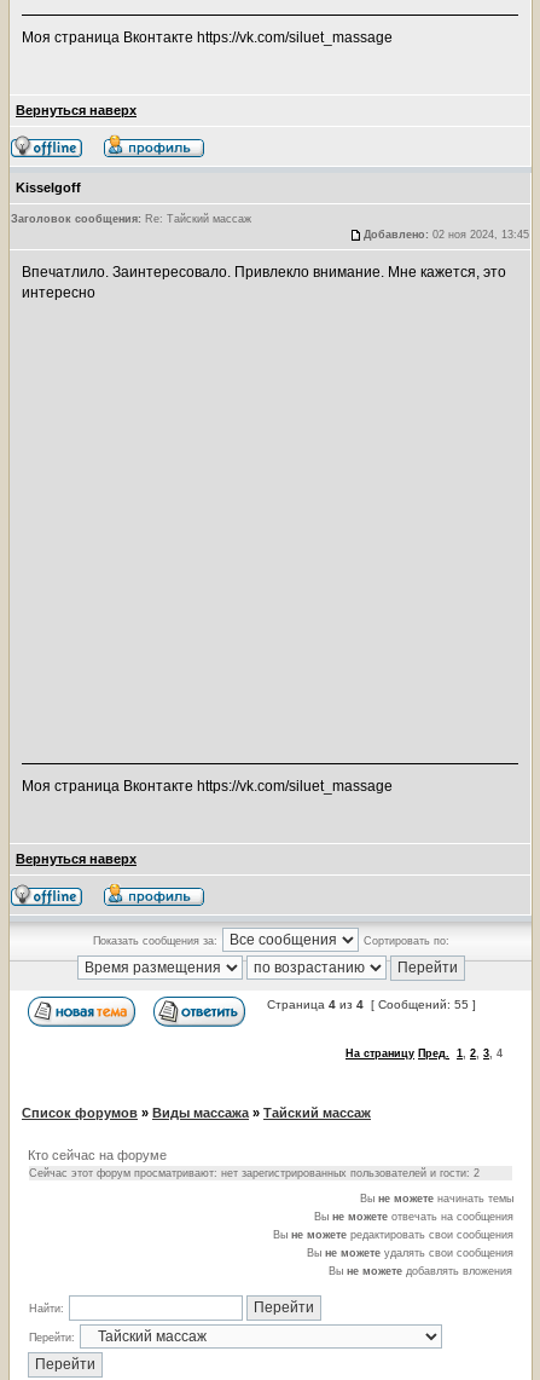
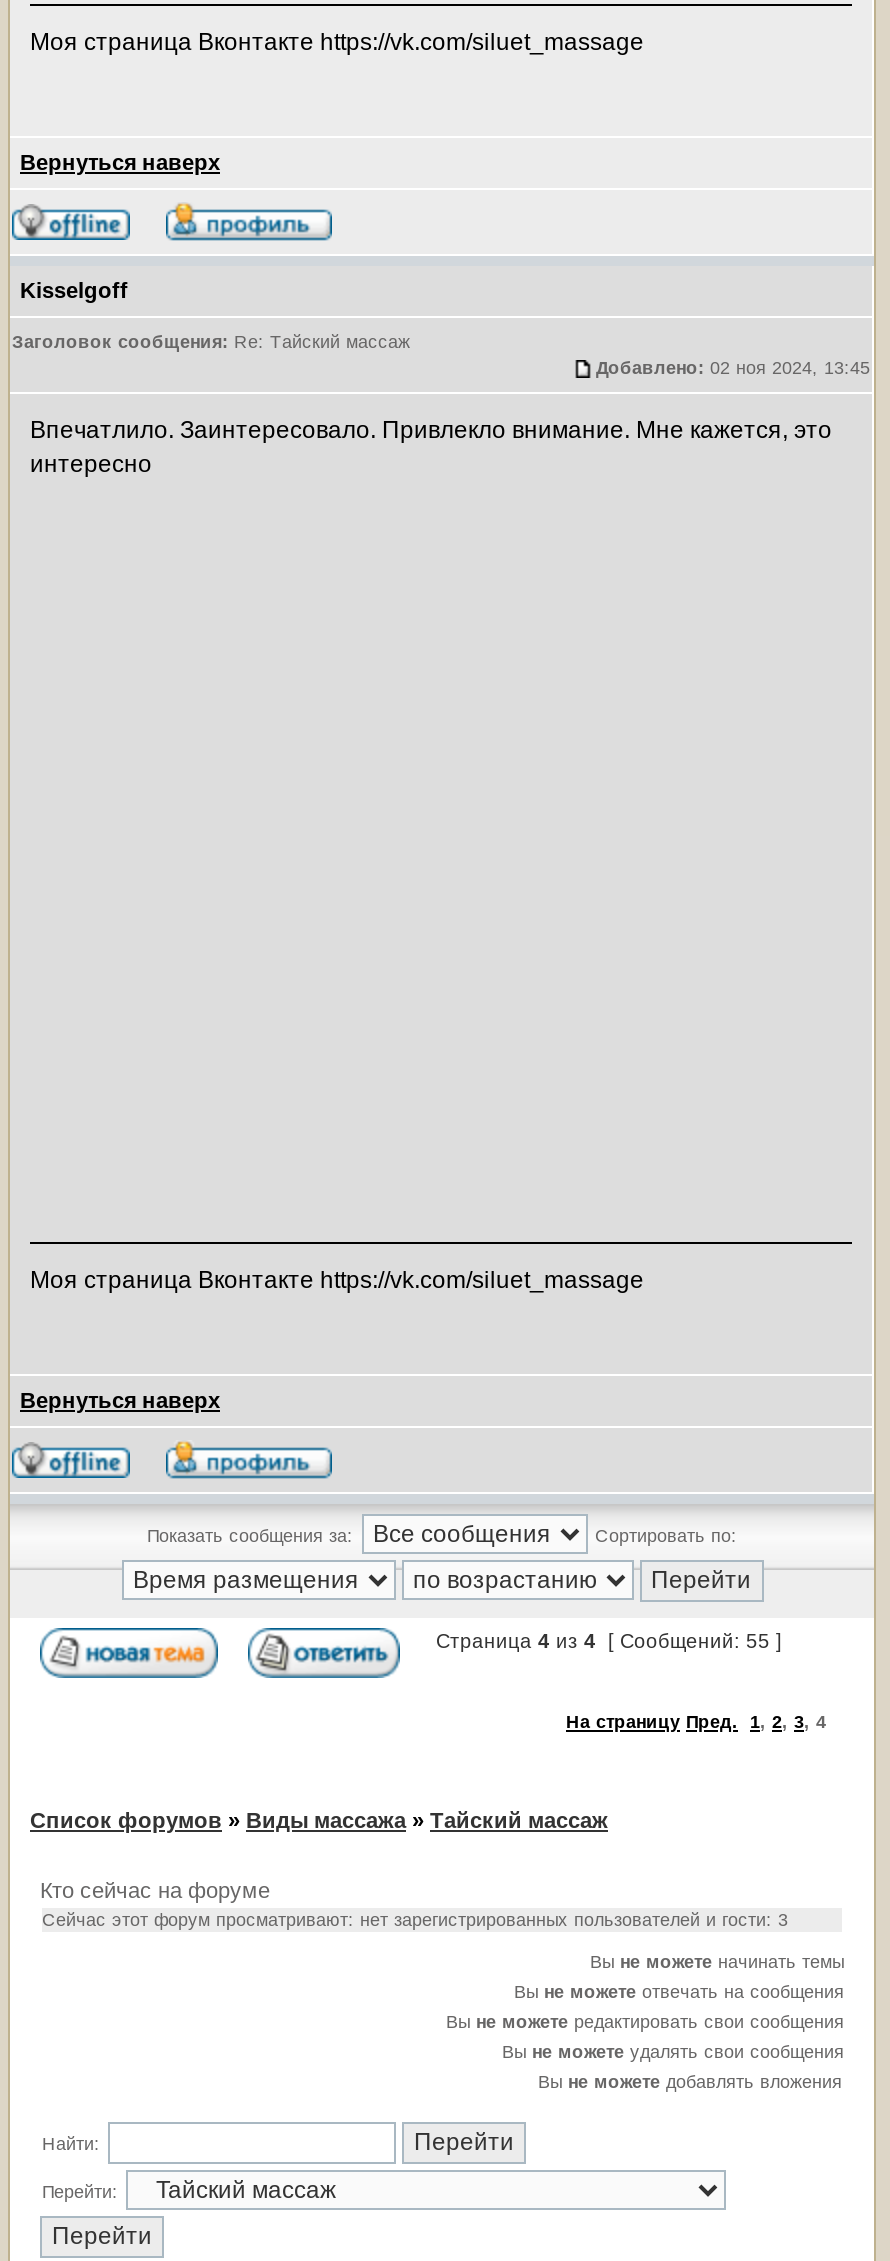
[29,1167,480,1179] Сейчас этот форум просматривают: нет зарегистрированных пользователей и гости: 2 -> [42,1910,788,1930] Сейчас этот форум просматривают: нет зарегистрированных пользователей и гости: 3

